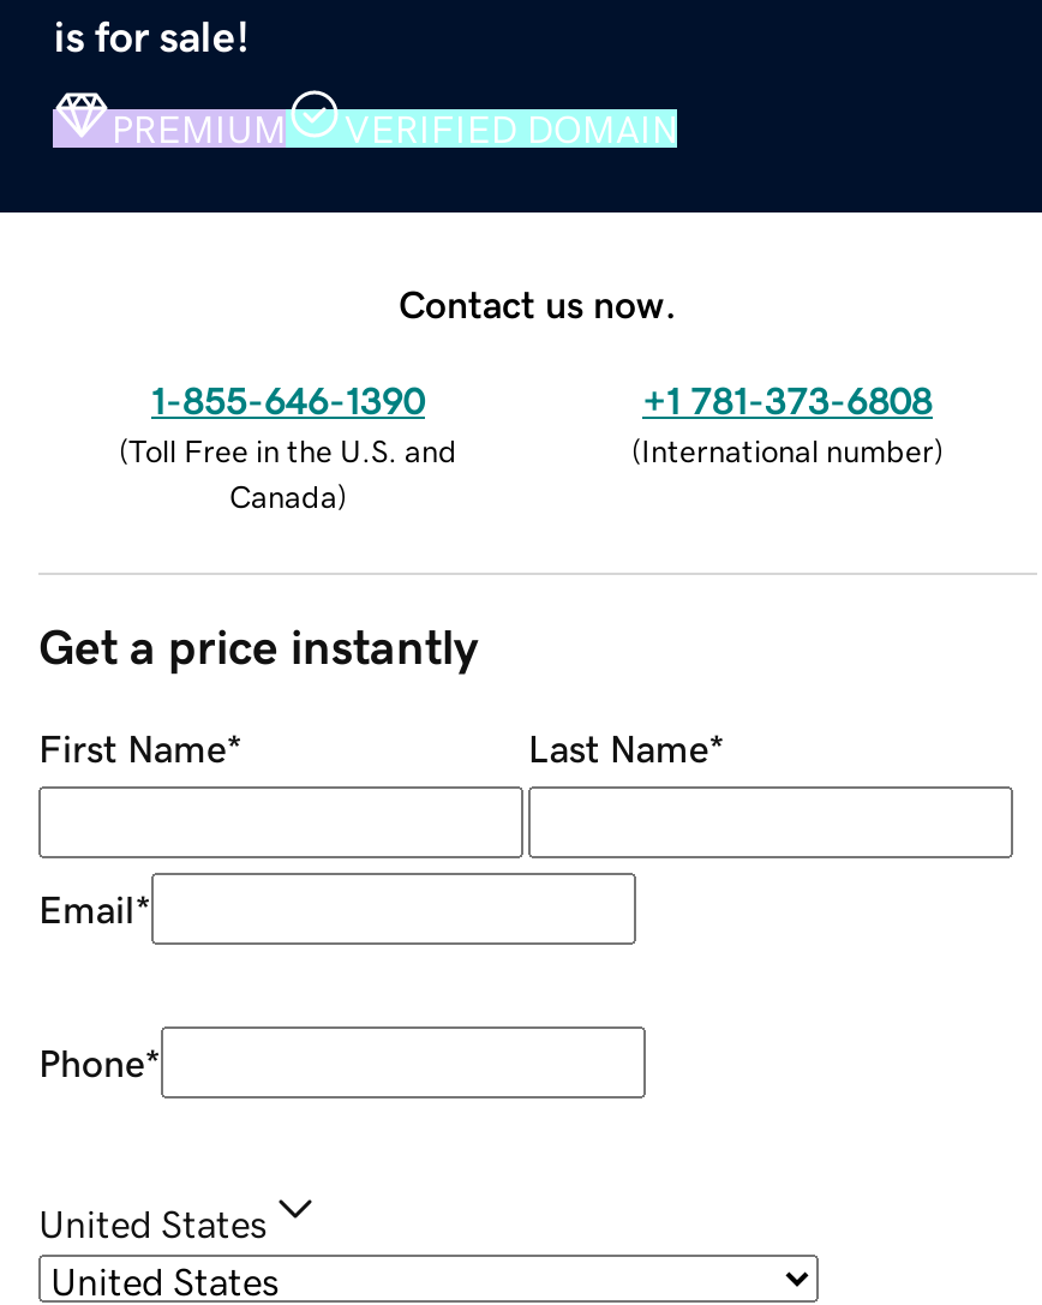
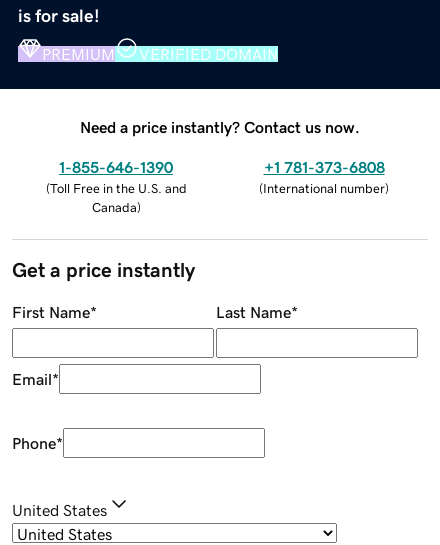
[399,284,677,322] Contact us now. -> [80,119,360,135] Need a price instantly? Contact us now.

